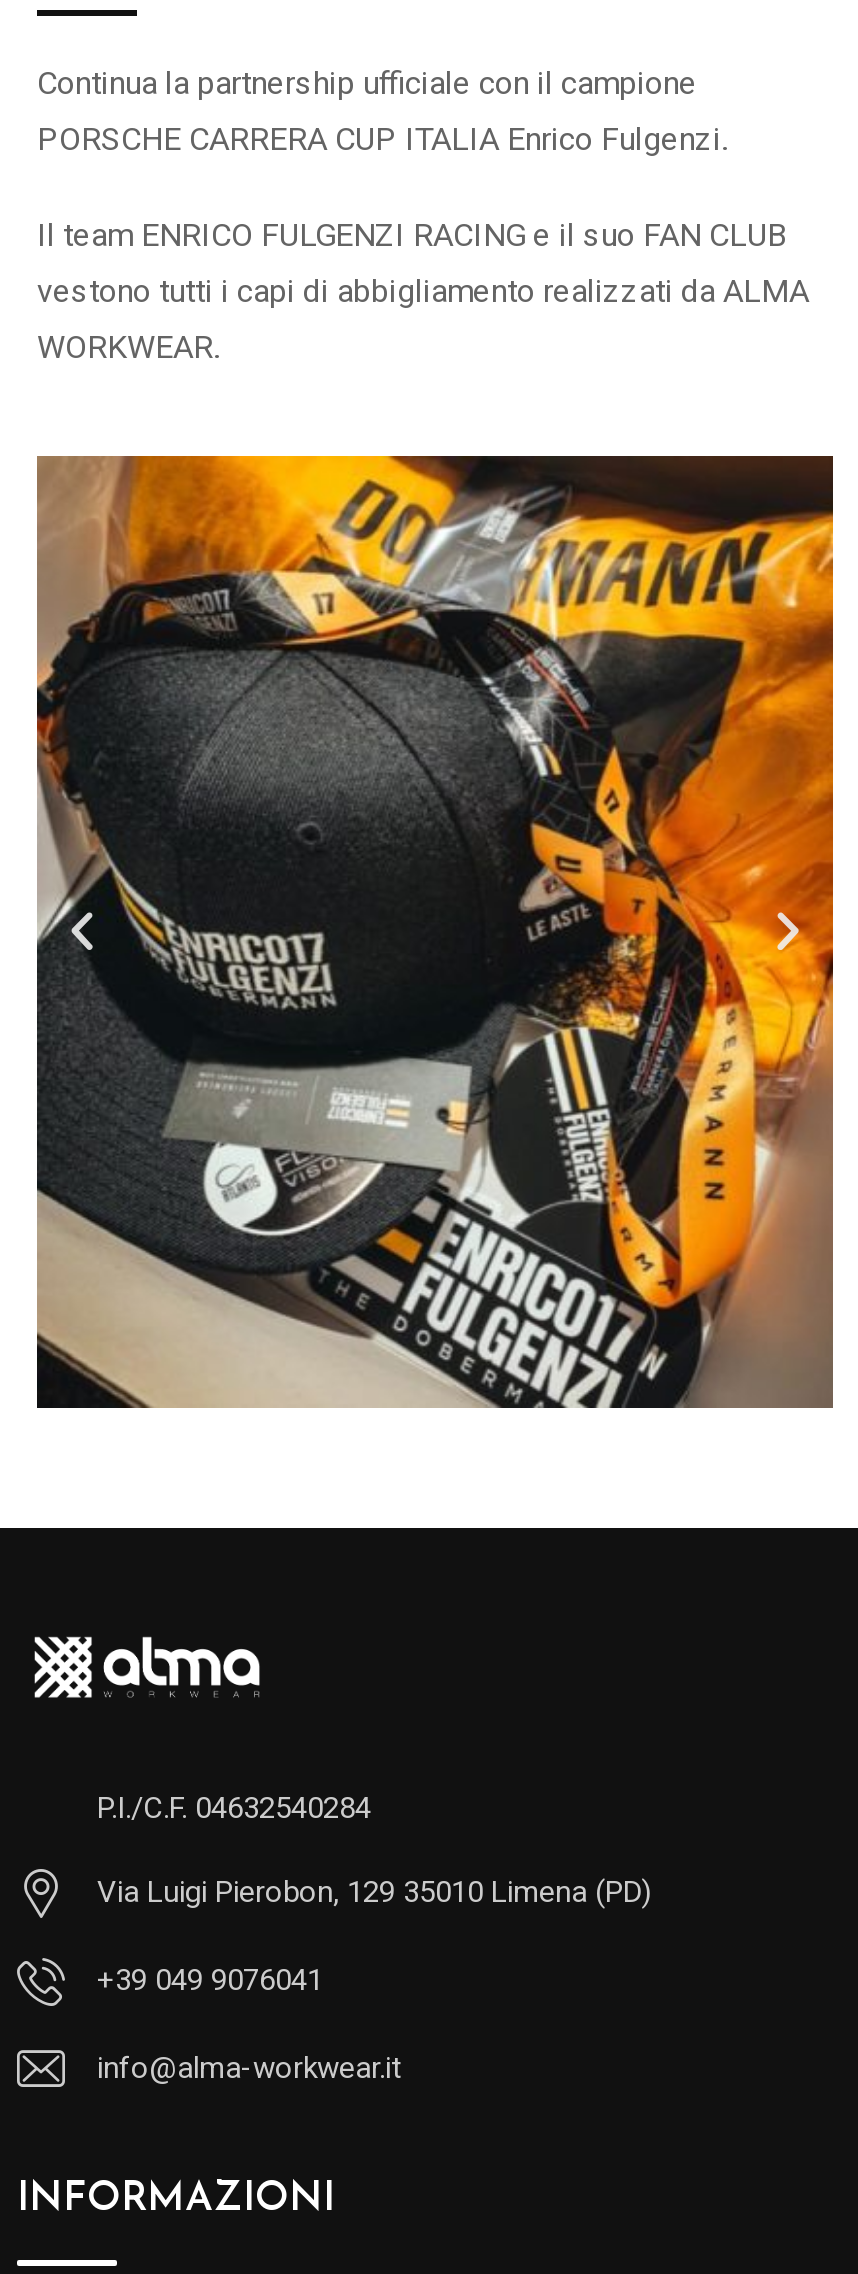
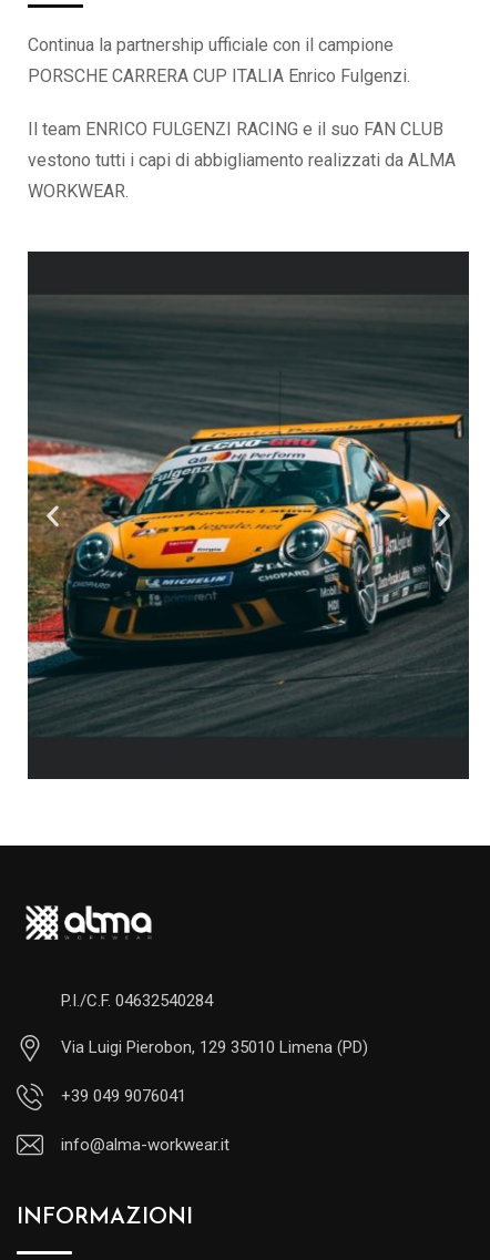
[35,454,835,1410] [image] -> [27,250,470,780] [image]

